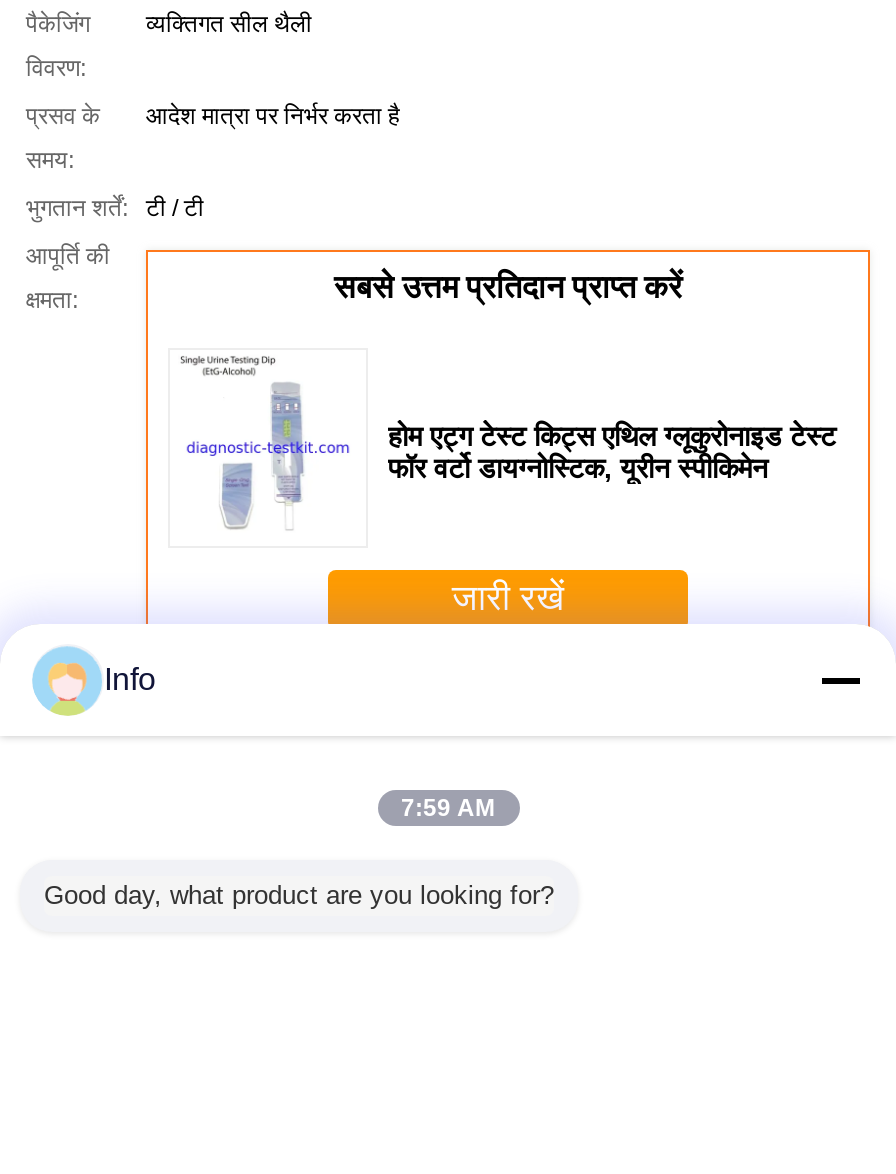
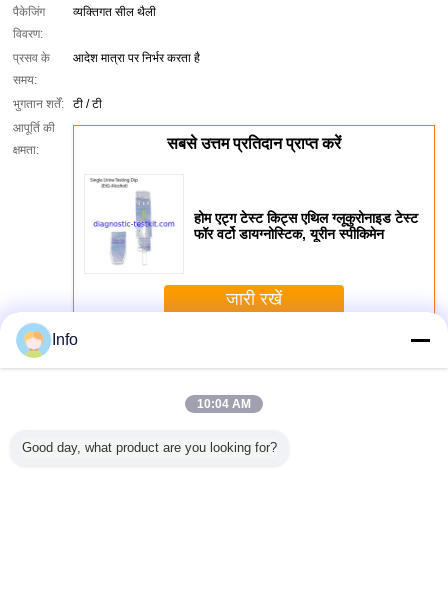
[401,794,495,822] 7:59 AM -> [197,397,251,411] 10:04 AM

